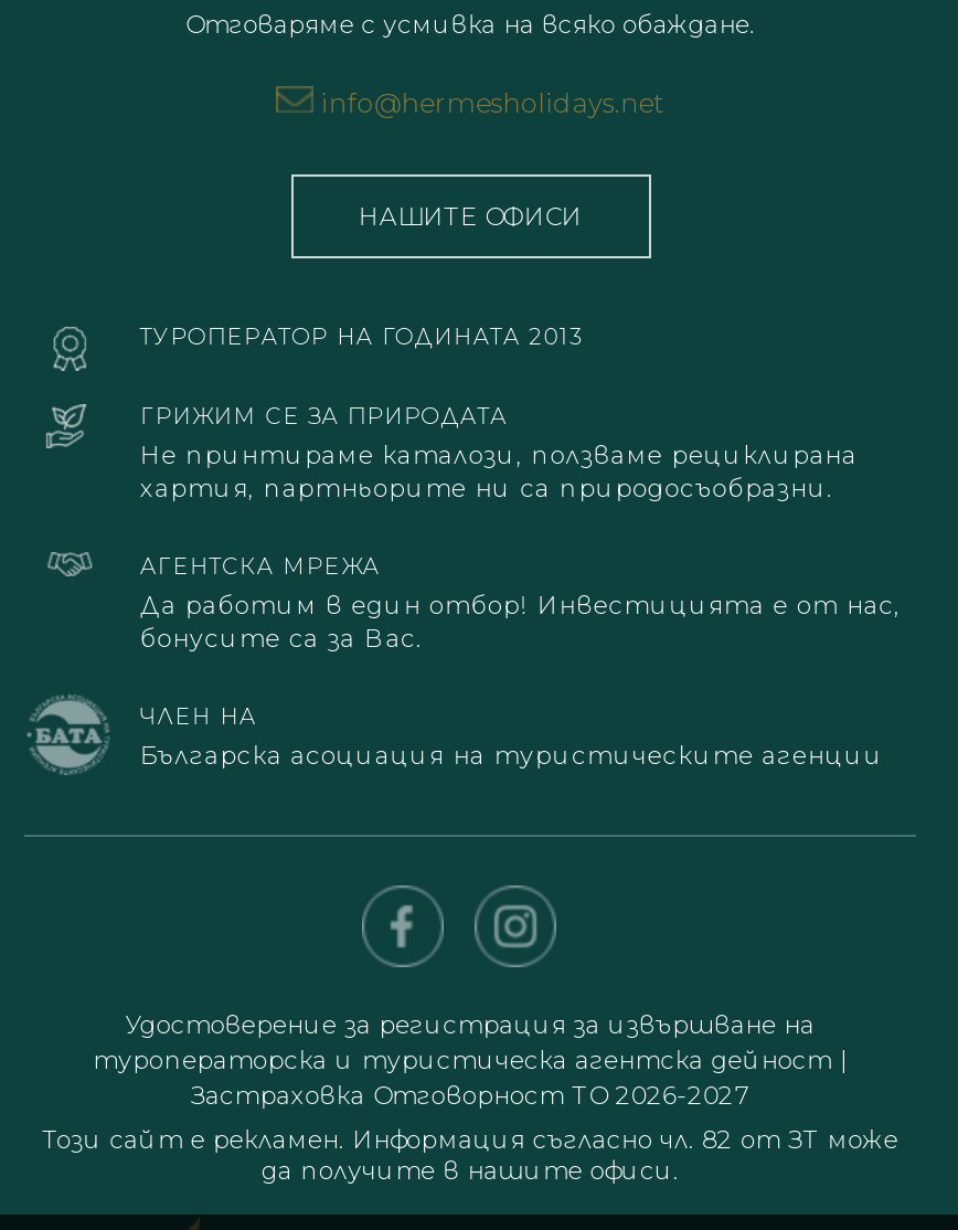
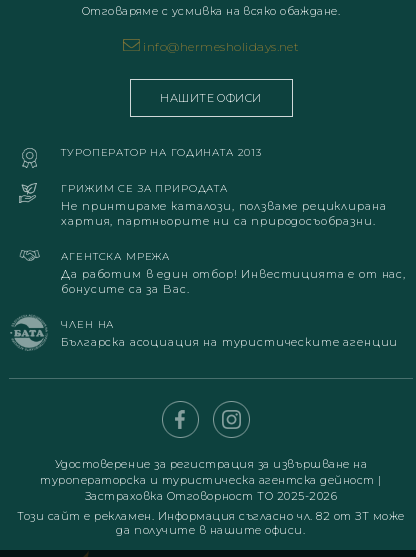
[191,1080,749,1111] Застраховка Отговорност ТО 2026-2027 -> [85,489,337,503] Застраховка Отговорност ТО 2025-2026

